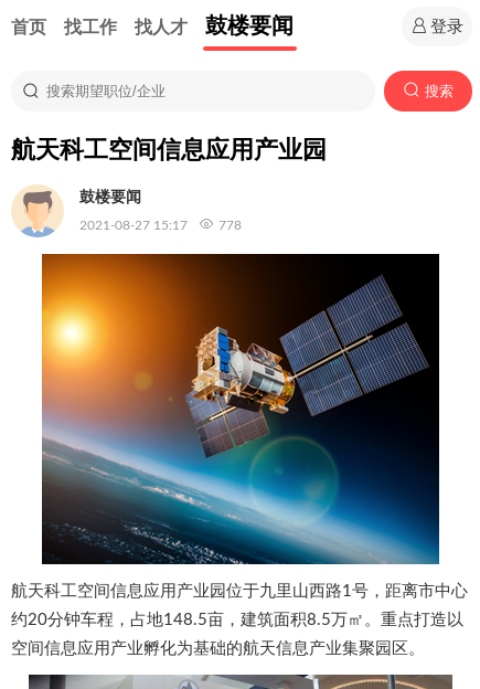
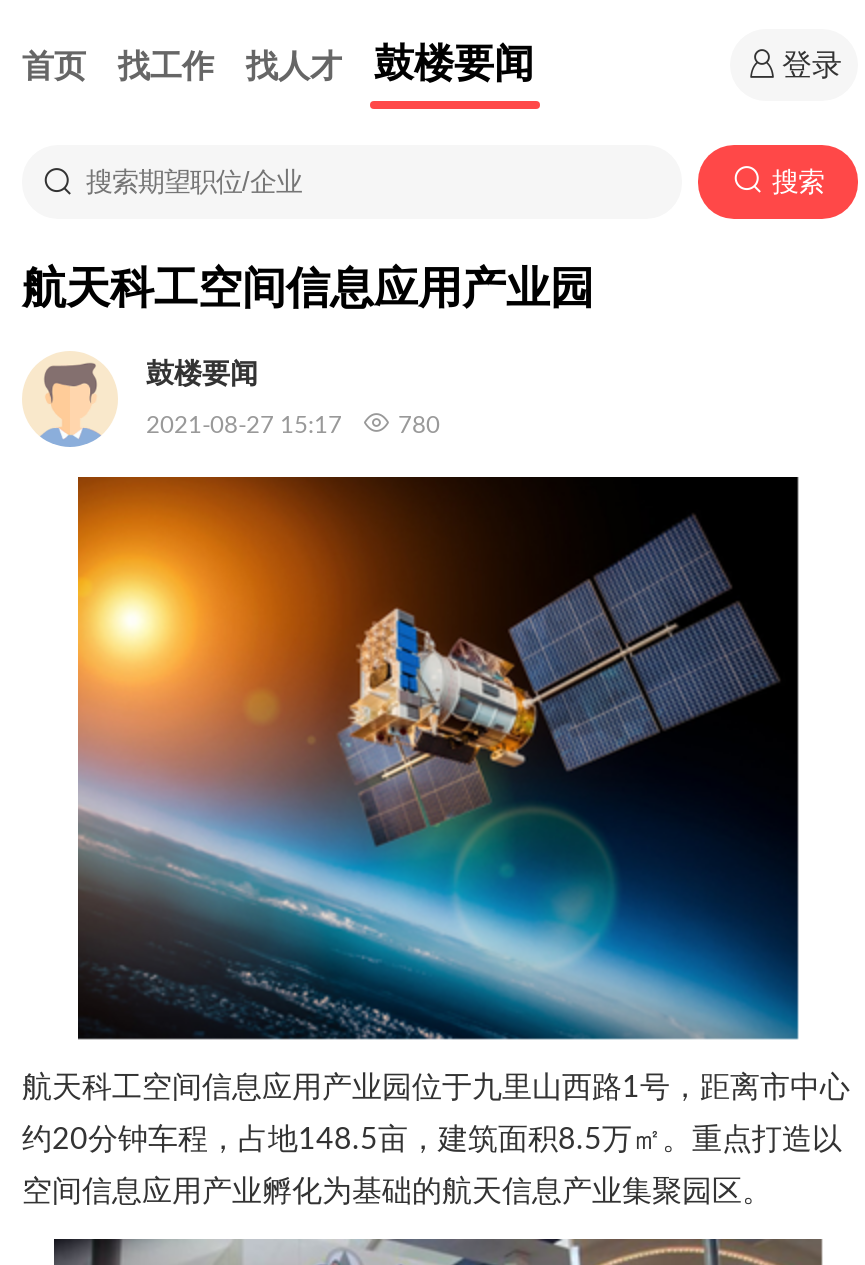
[218,219,242,232] 778 -> [398,413,440,437] 780

